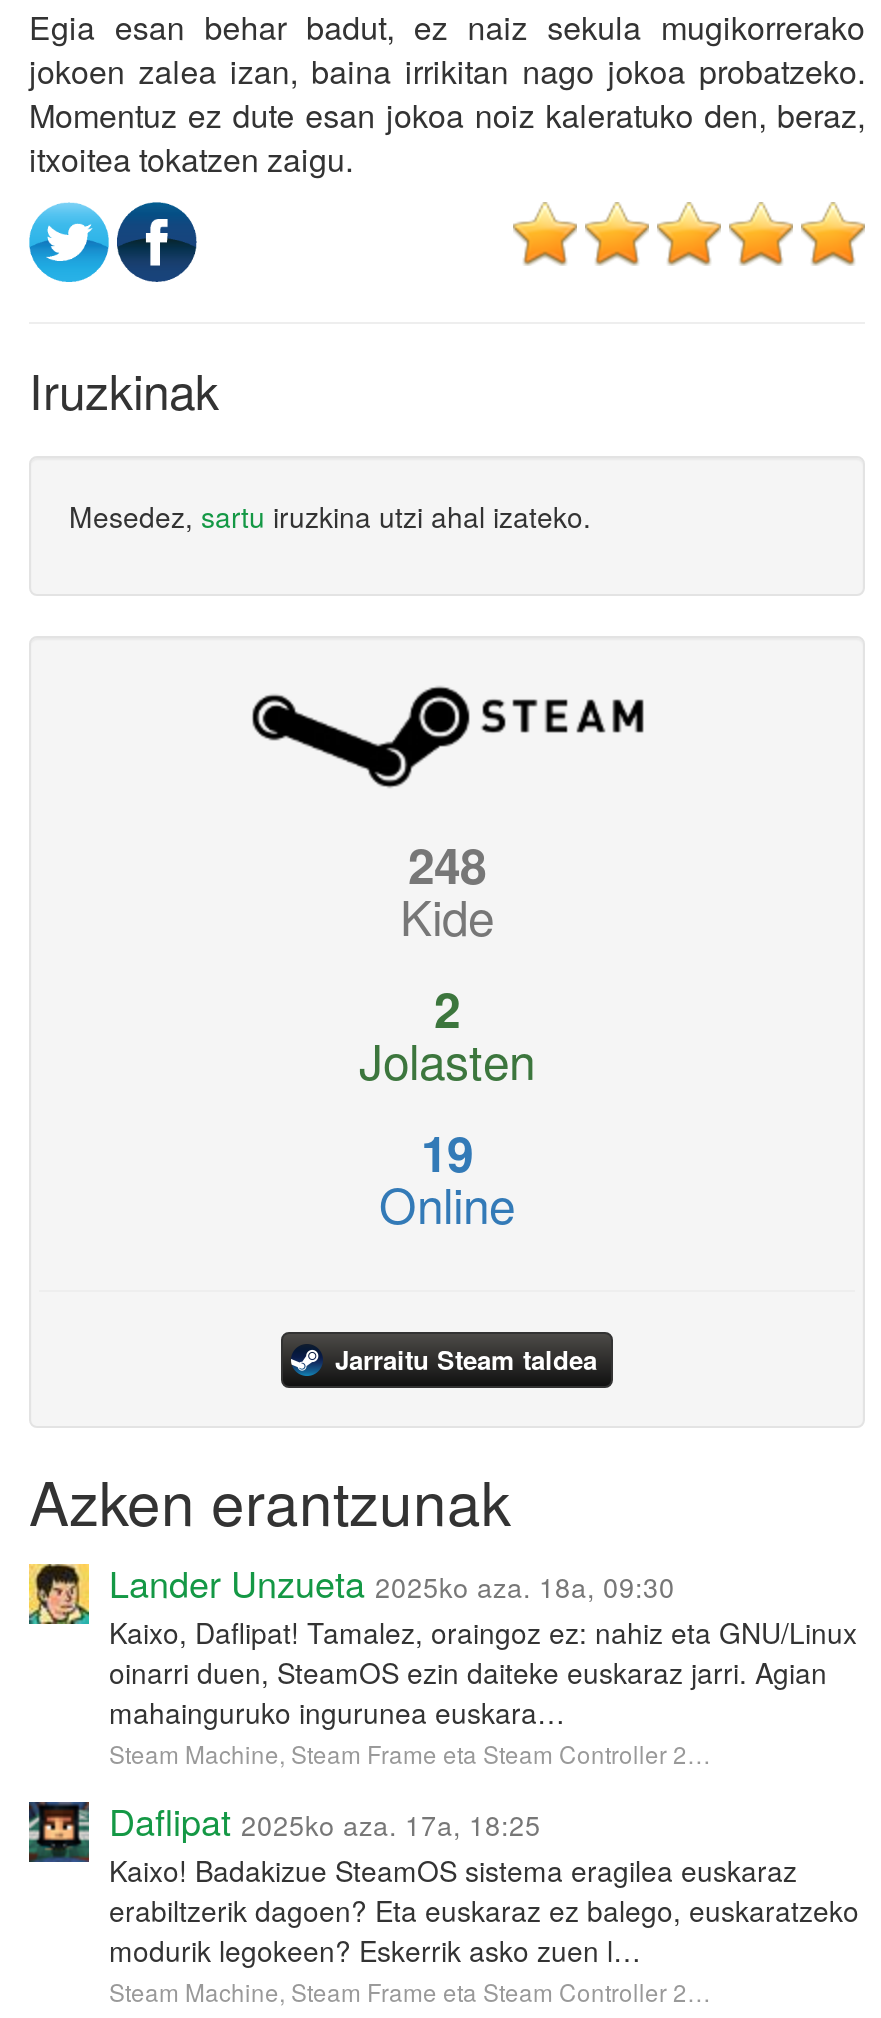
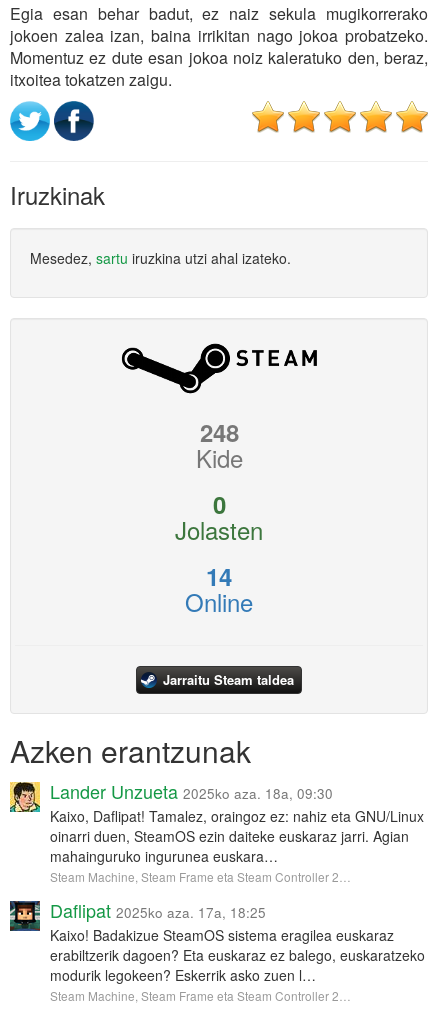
[434,975,460,1043] 2 -> [212,487,225,521] 0
[421,1119,473,1187] 19 -> [206,559,232,593] 14

